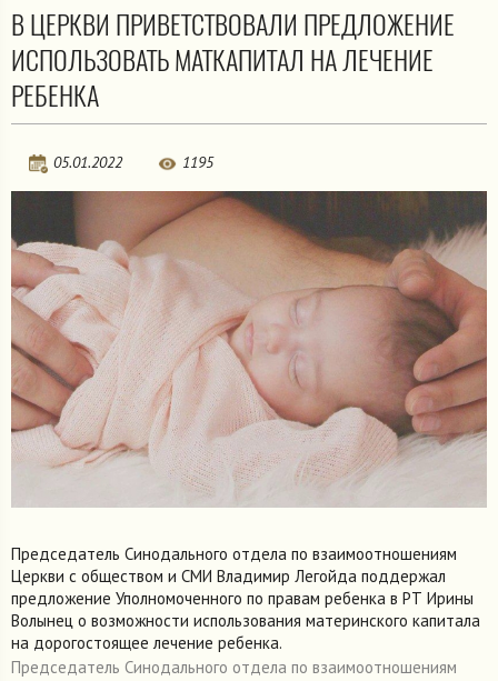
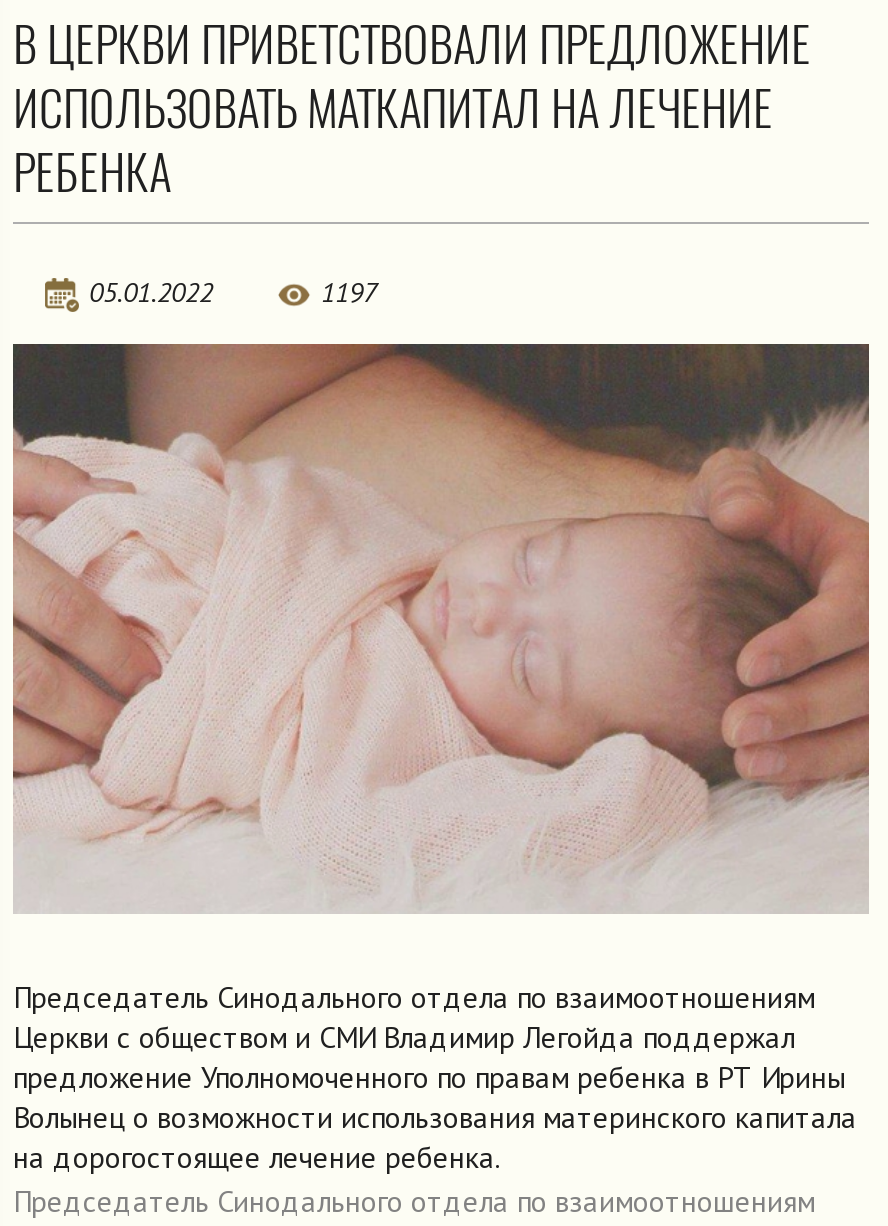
[182,152,213,172] 1195 -> [321,273,377,309] 1197

